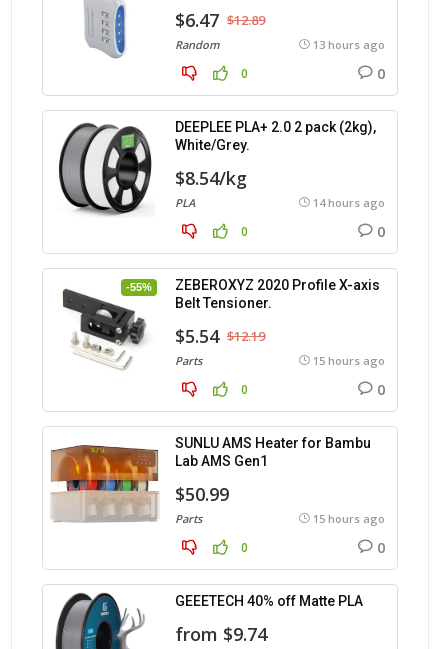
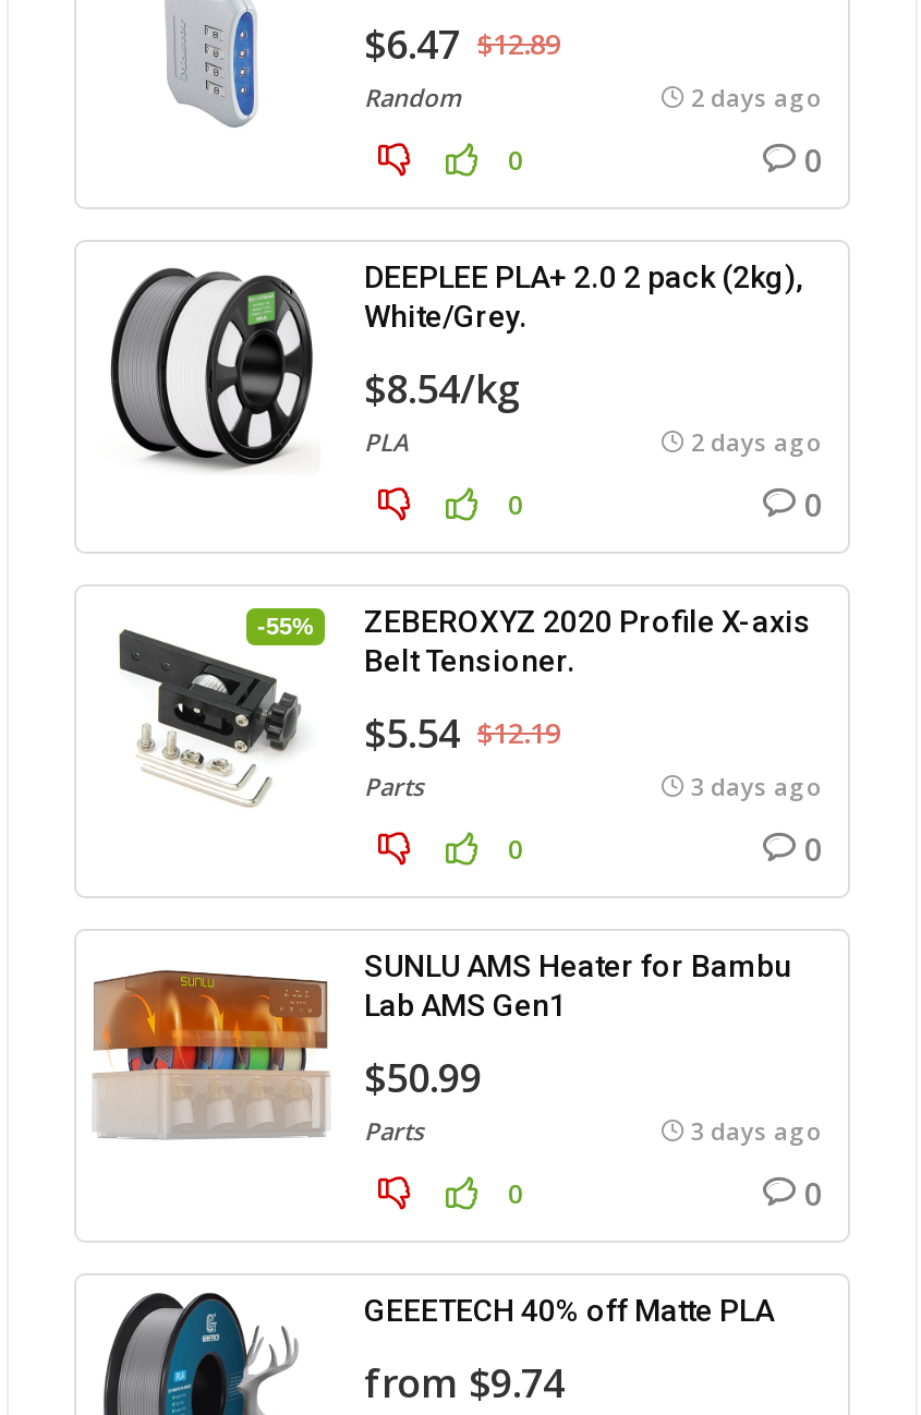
[313,37,385,52] 13 hours ago -> [691,81,822,113] 2 days ago
[313,195,385,210] 14 hours ago -> [691,425,822,458] 2 days ago
[313,353,385,368] 15 hours ago -> [691,770,822,802] 3 days ago
[313,511,385,526] 15 hours ago -> [691,1114,822,1147] 3 days ago

